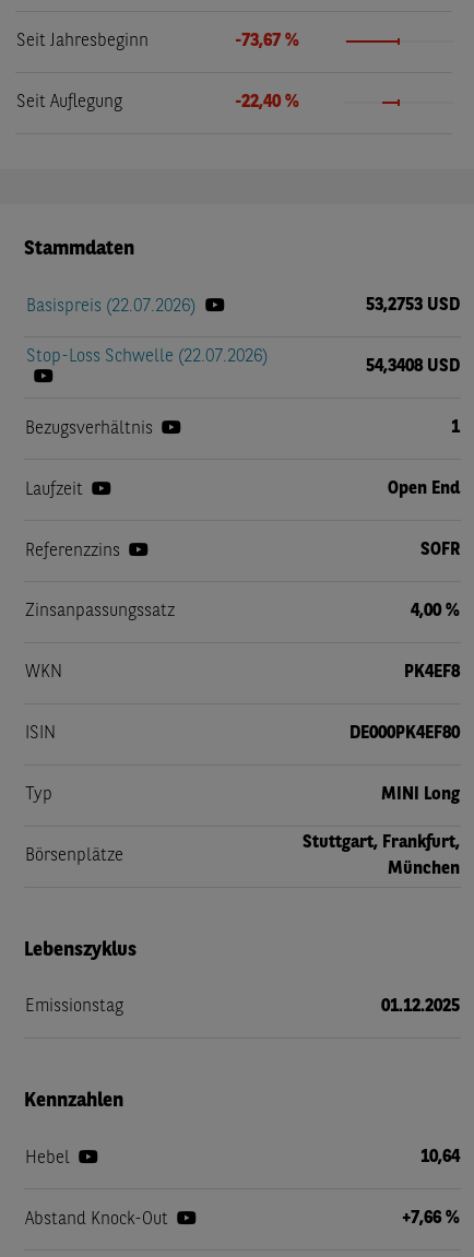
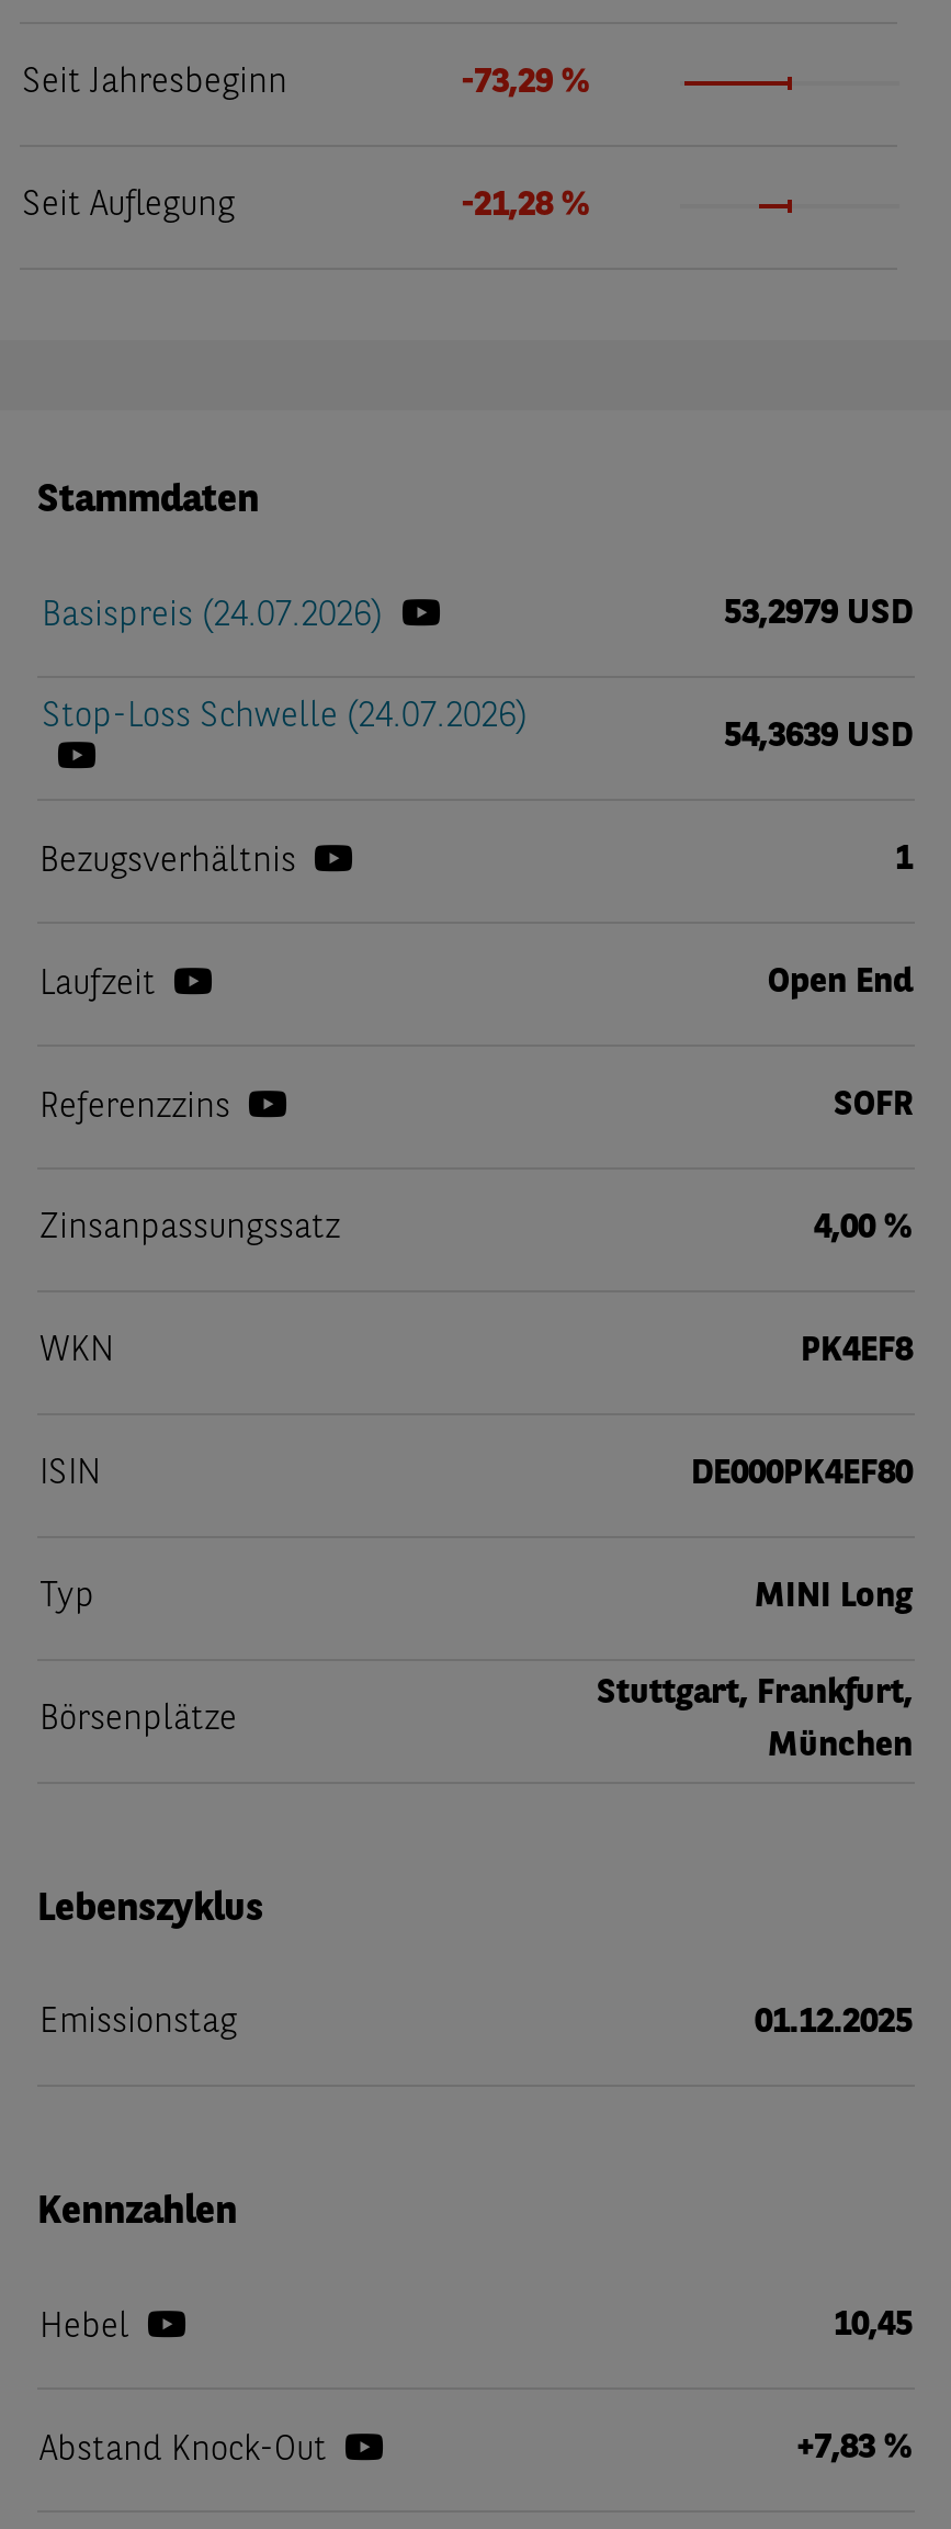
[235,33,299,50] -73,67 % -> [461,65,590,101] -73,29 %
[235,94,299,111] -22,40 % -> [461,188,590,223] -21,28 %
[26,298,195,315] Basispreis (22.07.2026) -> [42,598,382,633] Basispreis (24.07.2026)
[366,297,460,314] 53,2753 USD -> [724,596,913,632] 53,2979 USD
[26,348,268,366] Stop-Loss Schwelle (22.07.2026) -> [42,700,527,735] Stop-Loss Schwelle (24.07.2026)
[366,358,460,375] 54,3408 USD -> [724,719,913,754] 54,3639 USD
[420,1149,460,1166] 10,64 -> [834,2308,913,2343] 10,45
[402,1210,460,1227] +7,66 % -> [796,2431,913,2466] +7,83 %

